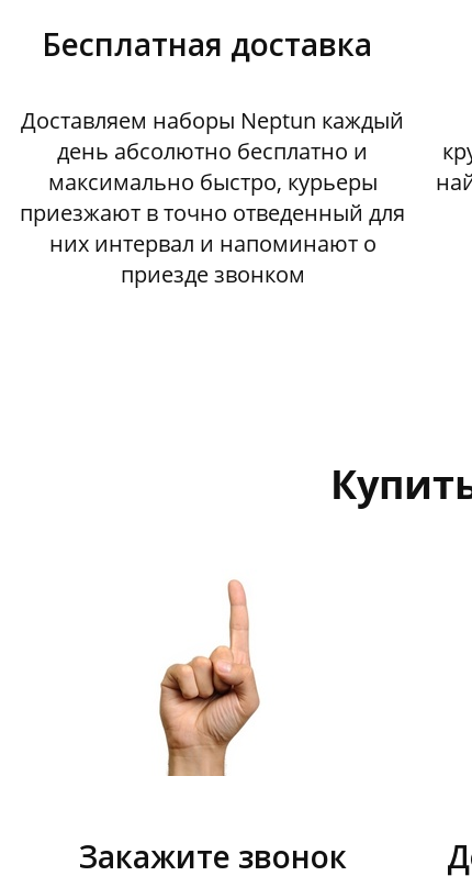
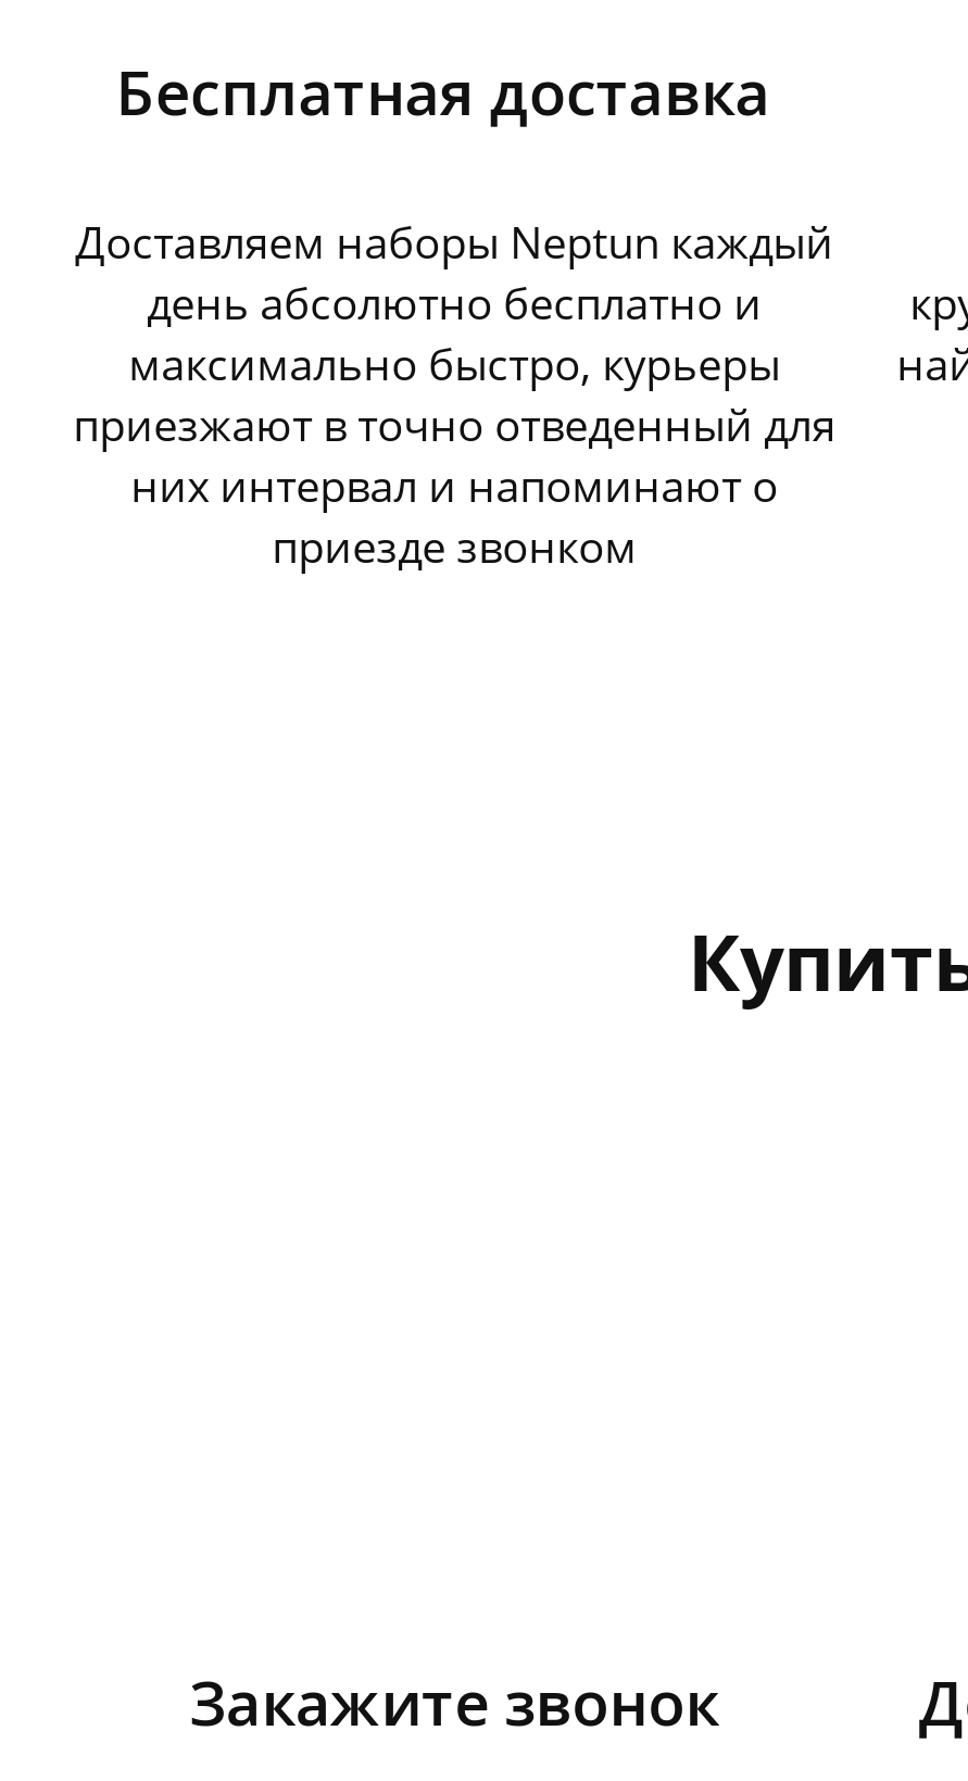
[158,579,261,777] [image] -> none

